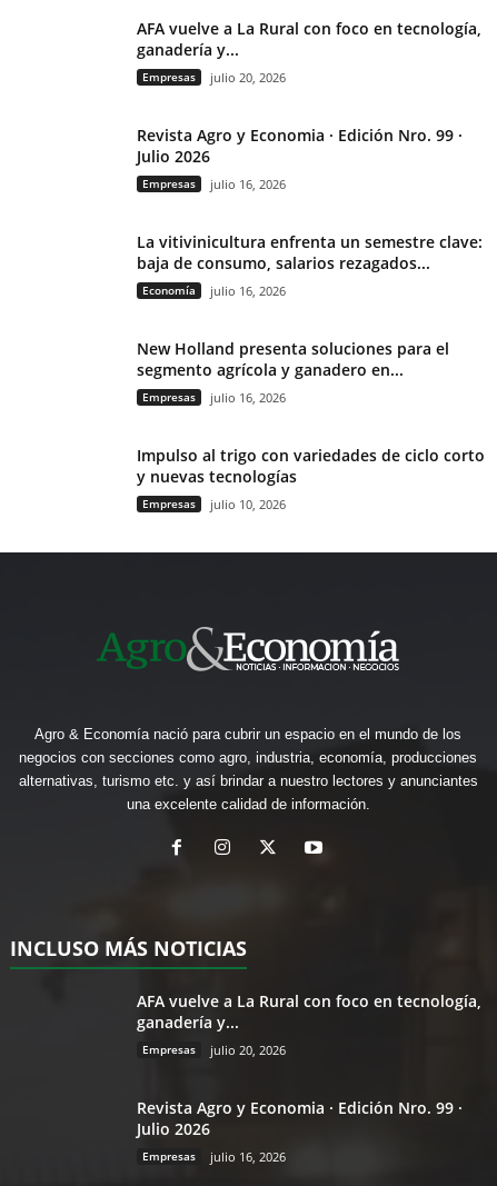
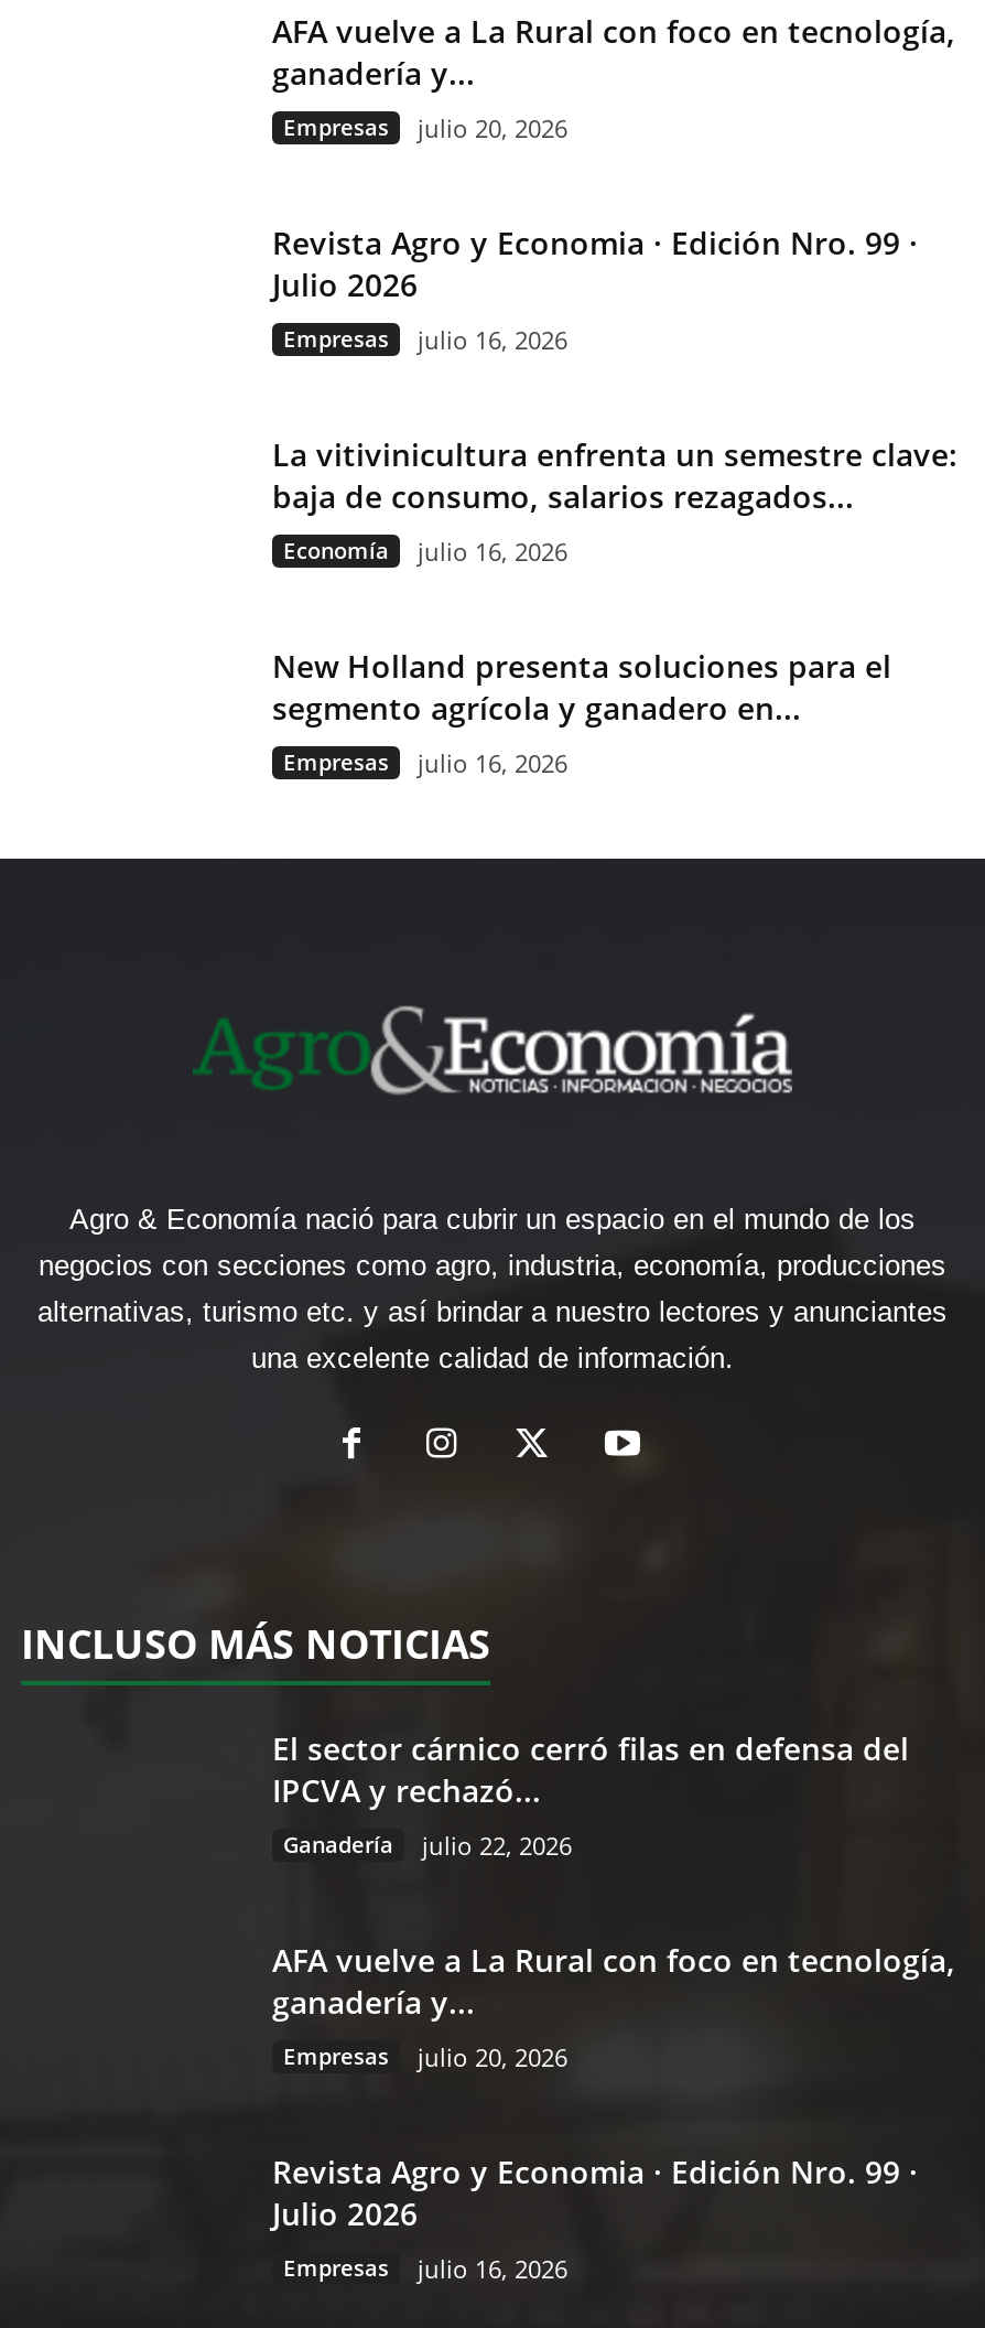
[137,444,485,512] Impulso al trigo con variedades de ciclo corto | y nuevas tecnologías | Empresas | julio 10, 2026 -> none
moved [102,632,401,672] -> [204,1018,797,1098]: [image]
moved [10,725,478,961] -> [21,1203,948,1670]: Agro & Economía nació para cubrir un espacio en el mundo de los | negocios con secciones como agro, industria, economía, producciones | alternativas, turismo etc. y así brindar a nuestro lectores y anunciantes | una excelente calidad de información. | INCLUSO MÁS NOTICIAS
none -> [272,1727,909,1862] El sector cárnico cerró filas en defensa del | IPCVA y rechazó... | Ganadería | julio 22, 2026

